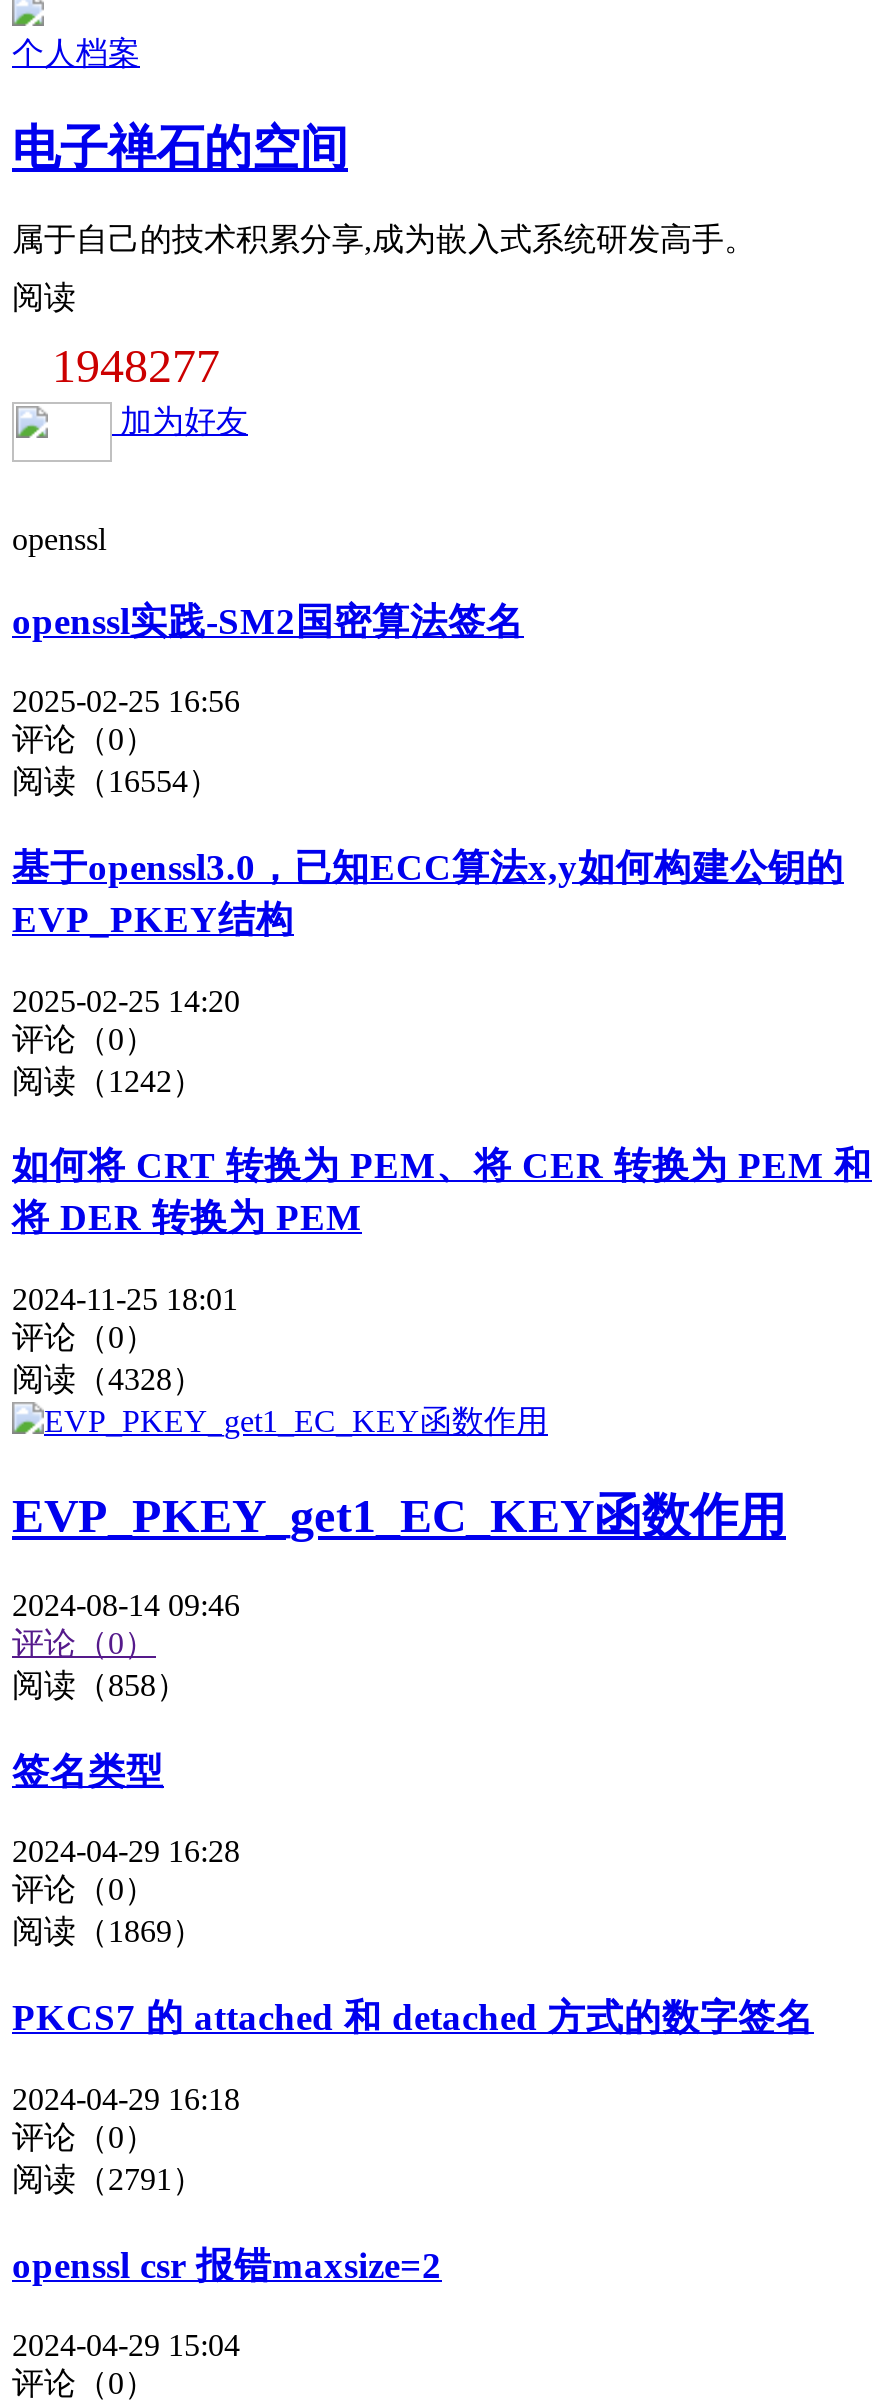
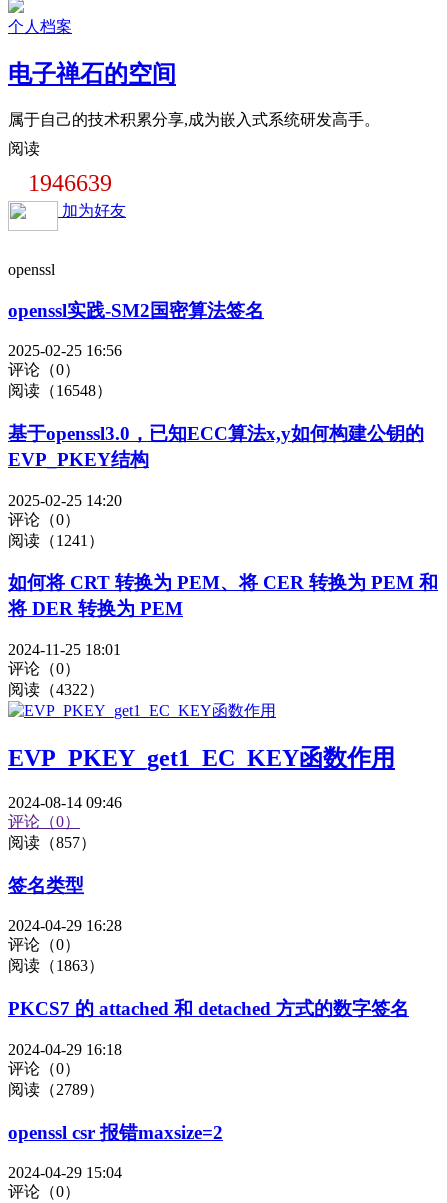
[52,340,220,392] 1948277 -> [28,170,112,196] 1946639
[12,764,220,798] 阅读（16554） -> [8,382,112,399] 阅读（16548）
[12,1063,204,1097] 阅读（1242） -> [8,532,104,549] 阅读（1241）
[12,1362,204,1396] 阅读（4328） -> [8,681,104,698] 阅读（4322）
[12,1668,188,1702] 阅读（858） -> [8,834,96,851] 阅读（857）
[12,1915,204,1949] 阅读（1869） -> [8,957,104,974] 阅读（1863）
[12,2162,204,2196] 阅读（2791） -> [8,1081,104,1098] 阅读（2789）

